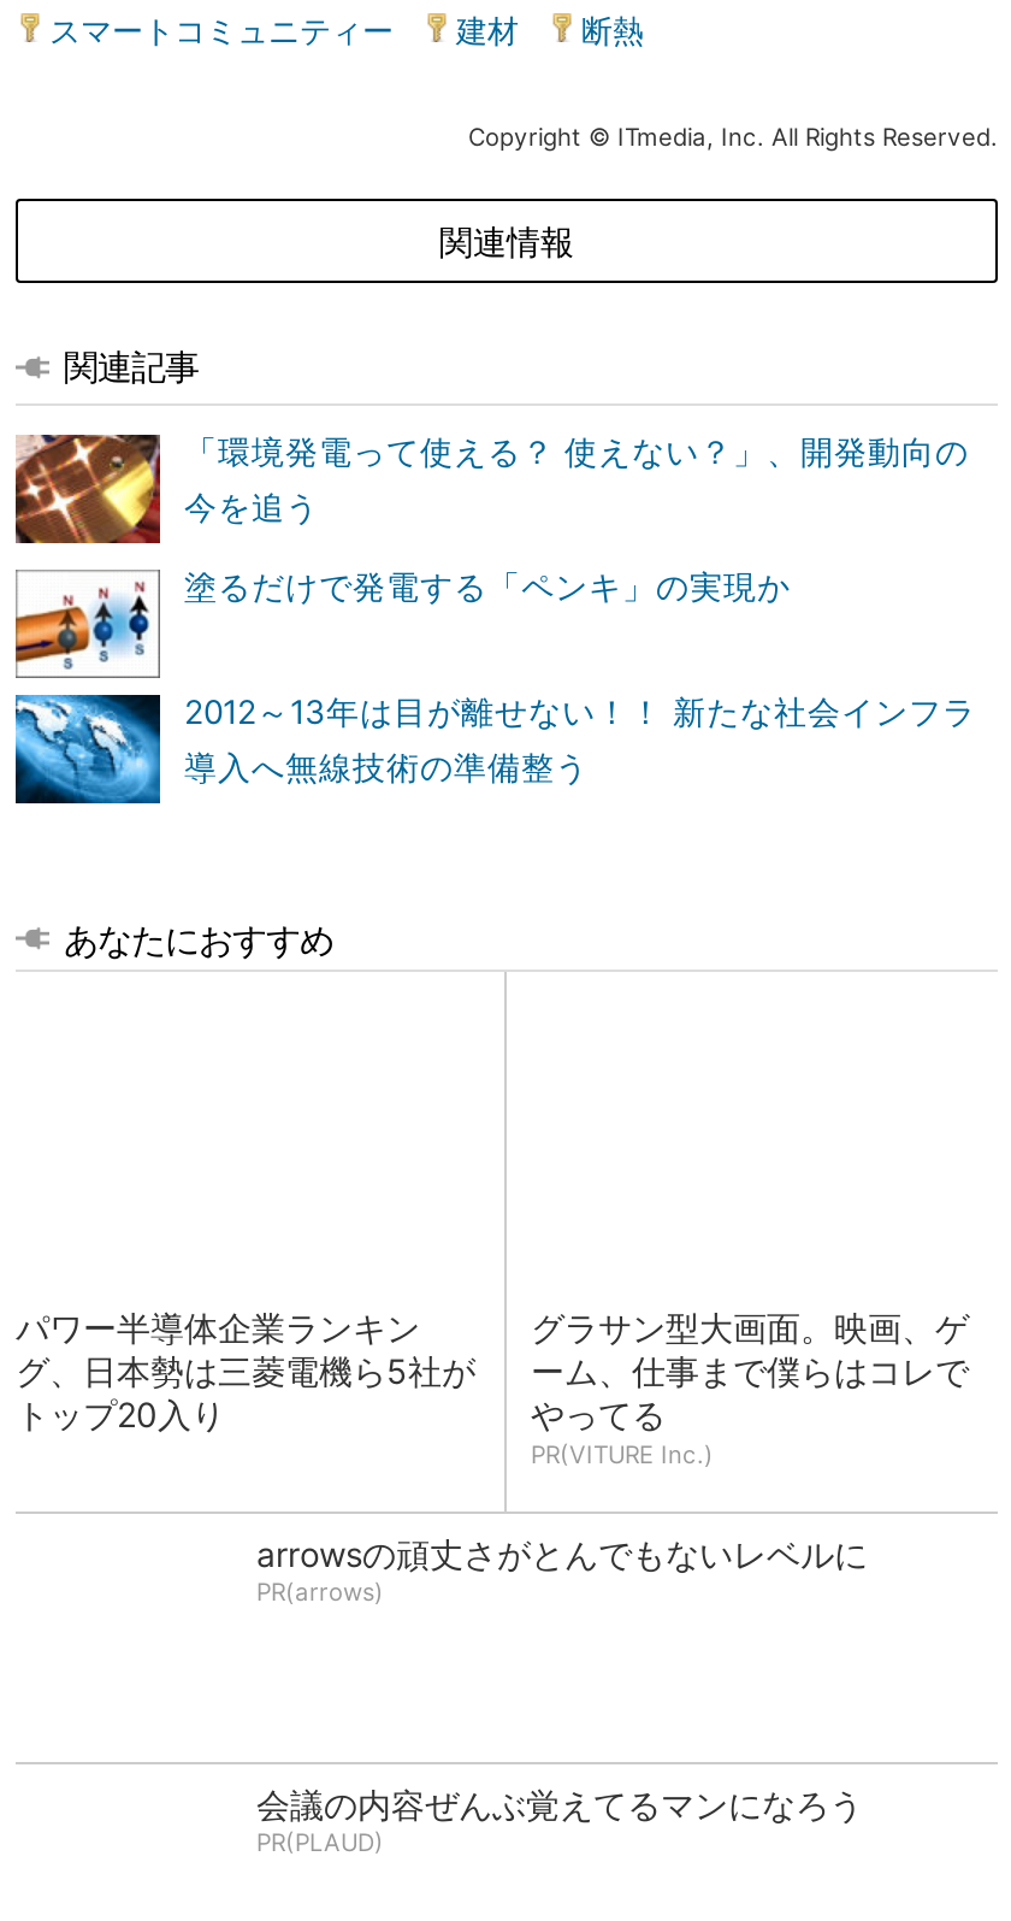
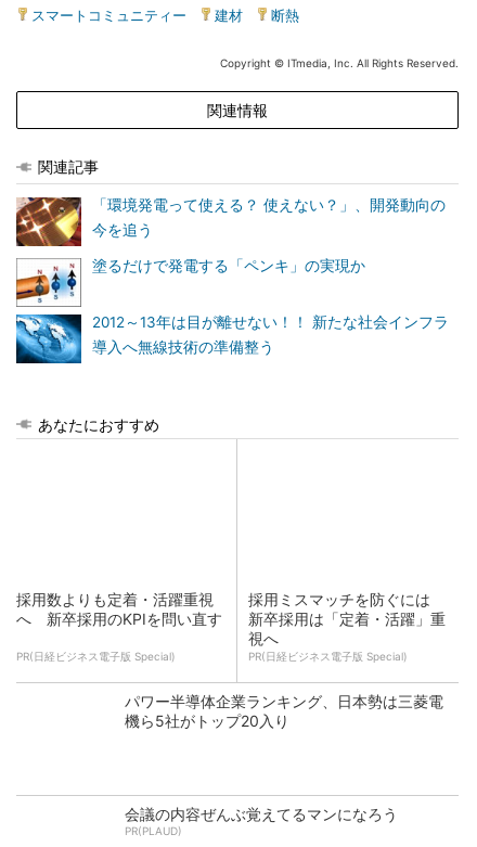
[16,1307,475,1434] パワー半導体企業ランキン | グ、日本勢は三菱電機ら5社が | トップ20入り -> [16,590,222,663] 採用数よりも定着・活躍重視 | へ 新卒採用のKPIを問い直す | PR(日経ビジネス電子版 Special)
[256,1307,969,1605] グラサン型大画面。映画、ゲ | ーム、仕事まで僕らはコレで | やってる | PR(VITURE Inc.) | arrowsの頑丈さがとんでもないレベルに | PR(arrows) -> [125,590,446,730] 採用ミスマッチを防ぐには | 新卒採用は「定着・活躍」重 | 視へ | PR(日経ビジネス電子版 Special) | パワー半導体企業ランキング、日本勢は三菱電 | 機ら5社がトップ20入り

